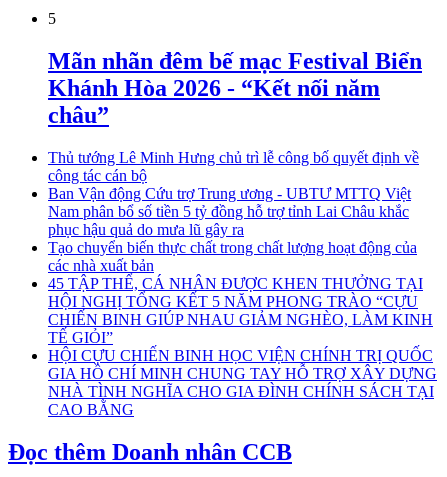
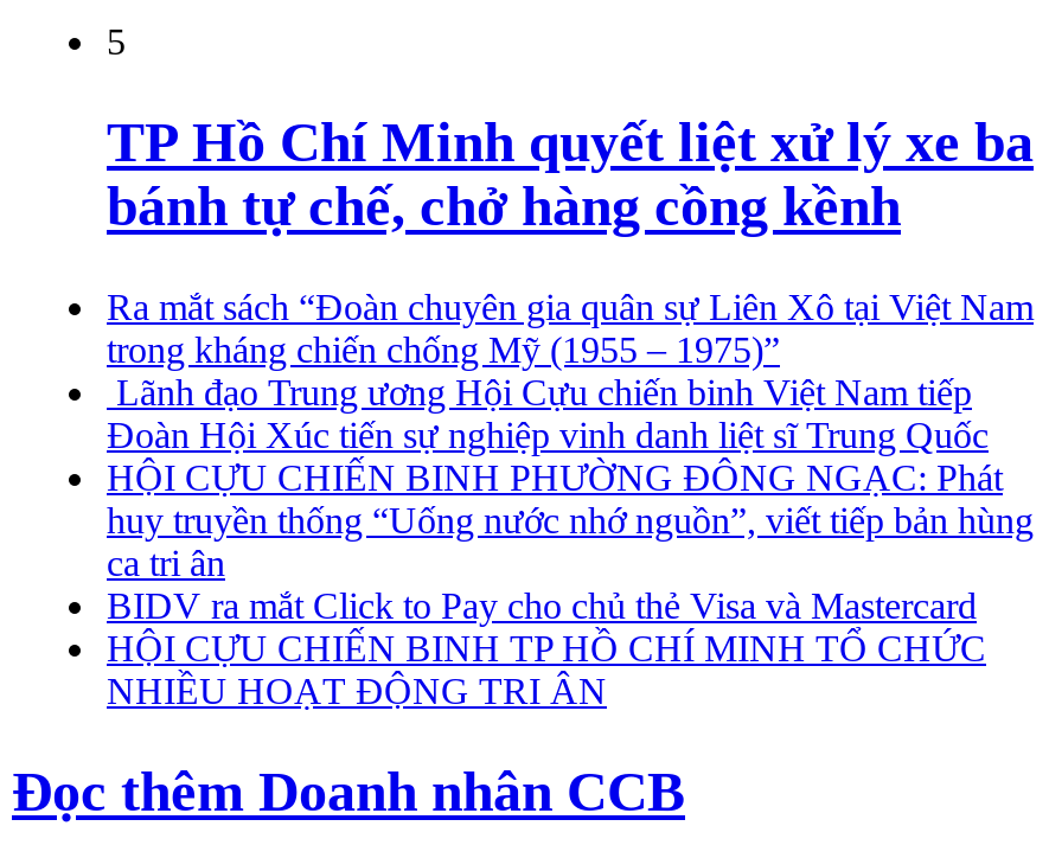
[48,48,422,128] Mãn nhãn đêm bế mạc Festival Biển | Khánh Hòa 2026 - “Kết nối năm | châu” -> [107,111,1034,237] TP Hồ Chí Minh quyết liệt xử lý xe ba | bánh tự chế, chở hàng cồng kềnh
[48,149,437,418] Thủ tướng Lê Minh Hưng chủ trì lễ công bố quyết định về | công tác cán bộ | Ban Vận động Cứu trợ Trung ương - UBTƯ MTTQ Việt | Nam phân bổ số tiền 5 tỷ đồng hỗ trợ tỉnh Lai Châu khắc | phục hậu quả do mưa lũ gây ra | Tạo chuyển biến thực chất trong chất lượng hoạt động của | các nhà xuất bản | 45 TẬP THỂ, CÁ NHÂN ĐƯỢC KHEN THƯỞNG TẠI | HỘI NGHỊ TỔNG KẾT 5 NĂM PHONG TRÀO “CỰU | CHIẾN BINH GIÚP NHAU GIẢM NGHÈO, LÀM KINH | TẾ GIỎI” | HỘI CỰU CHIẾN BINH HỌC VIỆN CHÍNH TRỊ QUỐC | GIA HỒ CHÍ MINH CHUNG TAY HỖ TRỢ XÂY DỰNG | NHÀ TÌNH NGHĨA CHO GIA ĐÌNH CHÍNH SÁCH TẠI | CAO BẰNG -> [107,286,1034,711] Ra mắt sách “Đoàn chuyên gia quân sự Liên Xô tại Việt Nam | trong kháng chiến chống Mỹ (1955 – 1975)” | Lãnh đạo Trung ương Hội Cựu chiến binh Việt Nam tiếp | Đoàn Hội Xúc tiến sự nghiệp vinh danh liệt sĩ Trung Quốc | HỘI CỰU CHIẾN BINH PHƯỜNG ĐÔNG NGẠC: Phát | huy truyền thống “Uống nước nhớ nguồn”, viết tiếp bản hùng | ca tri ân | BIDV ra mắt Click to Pay cho chủ thẻ Visa và Mastercard | HỘI CỰU CHIẾN BINH TP HỒ CHÍ MINH TỔ CHỨC | NHIỀU HOẠT ĐỘNG TRI ÂN

